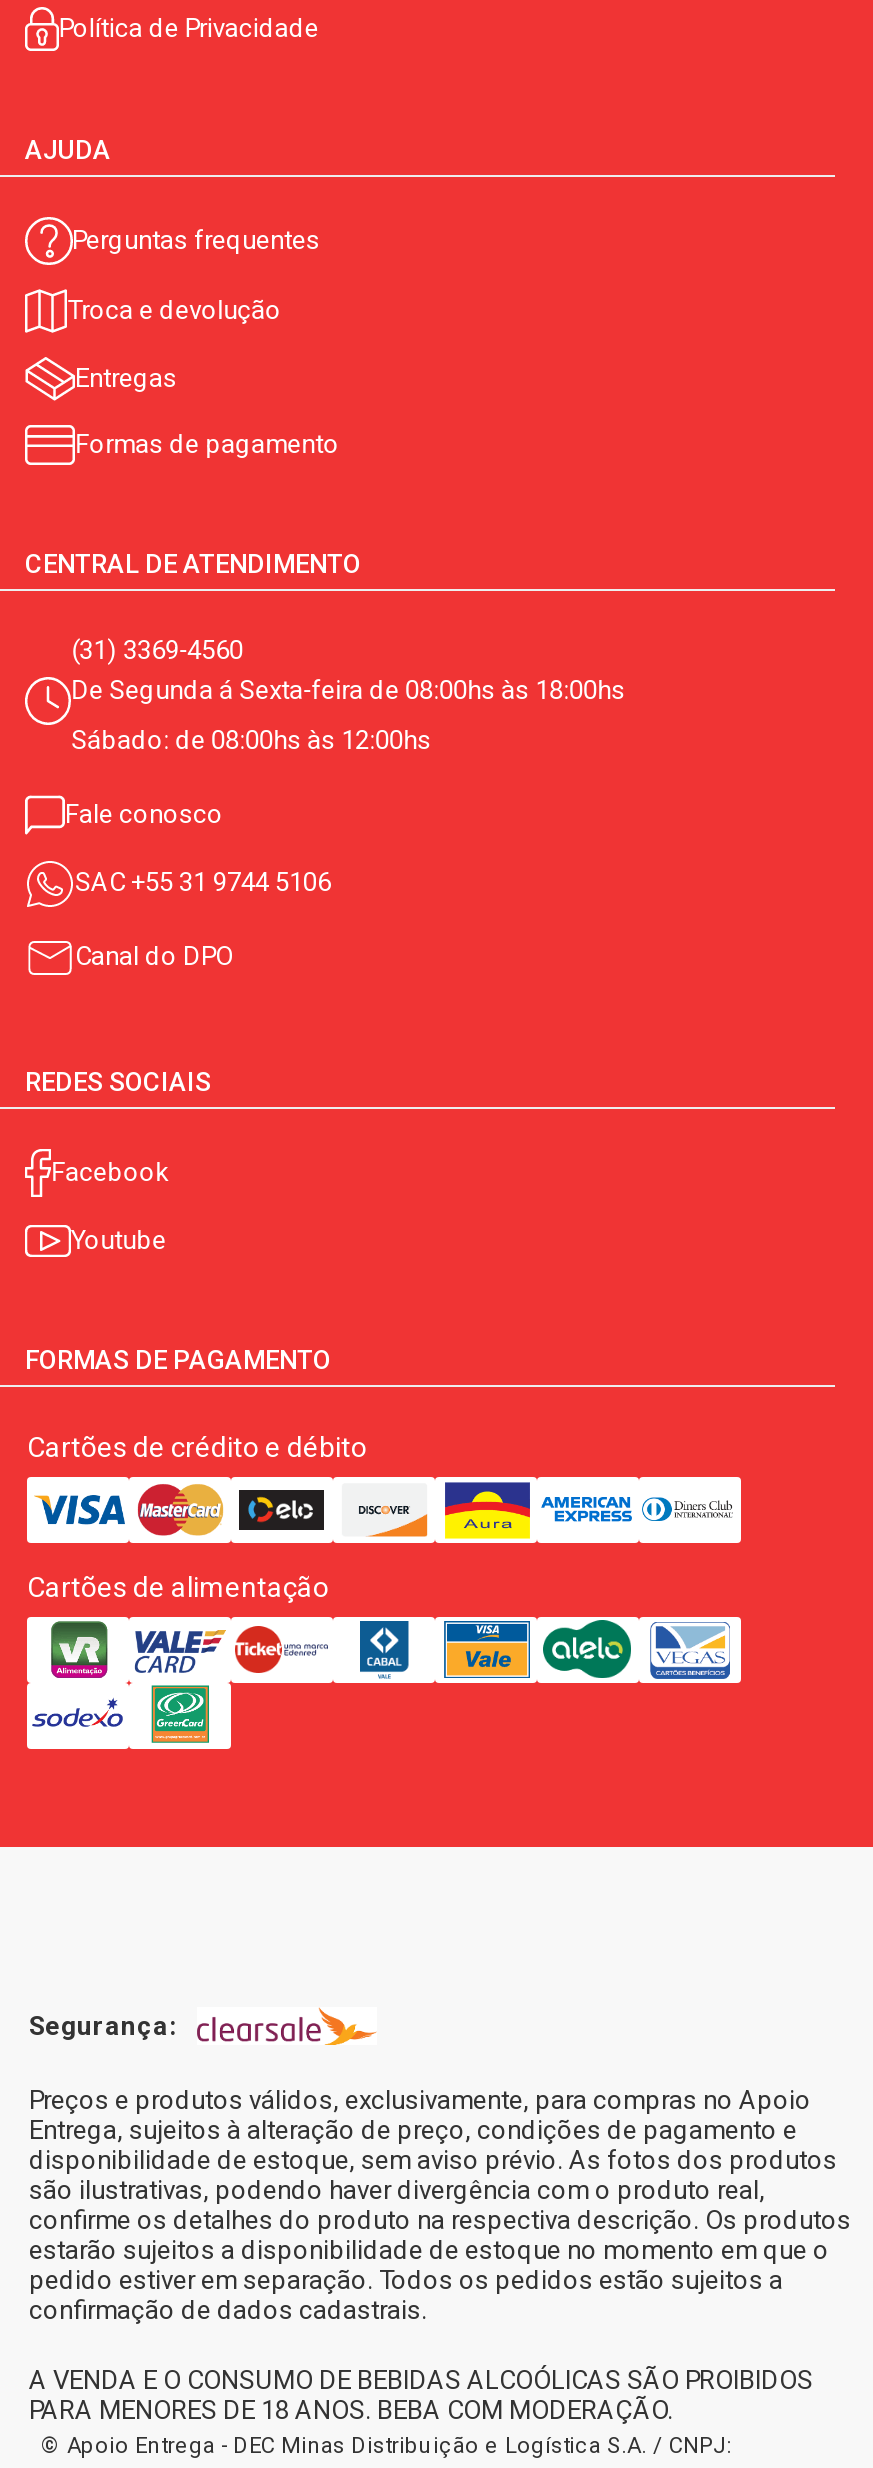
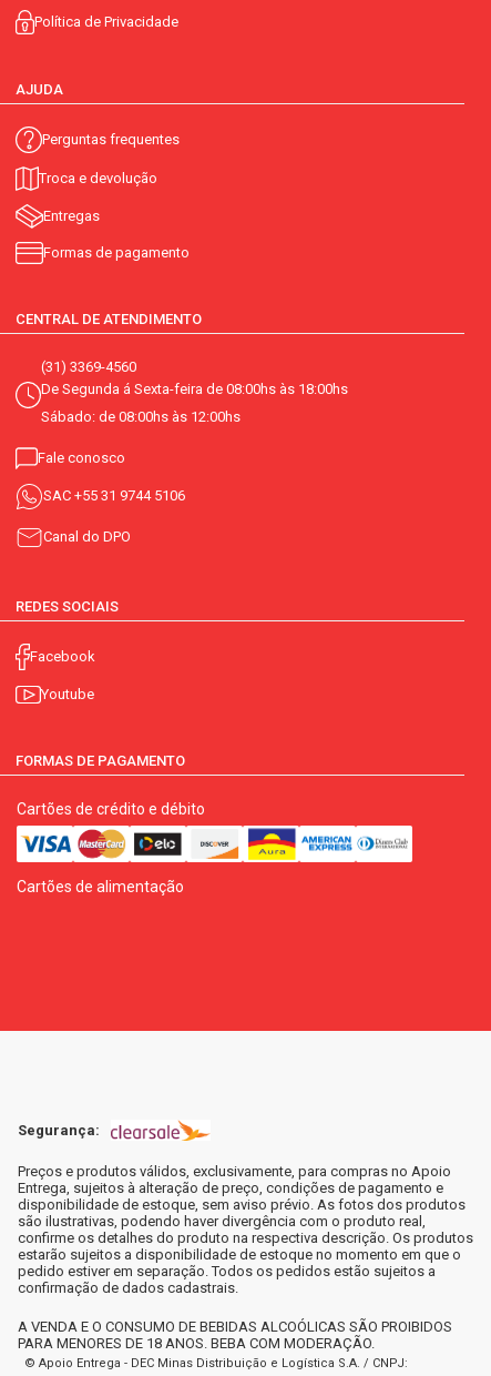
[25,1615,743,1751] [image] -> none

